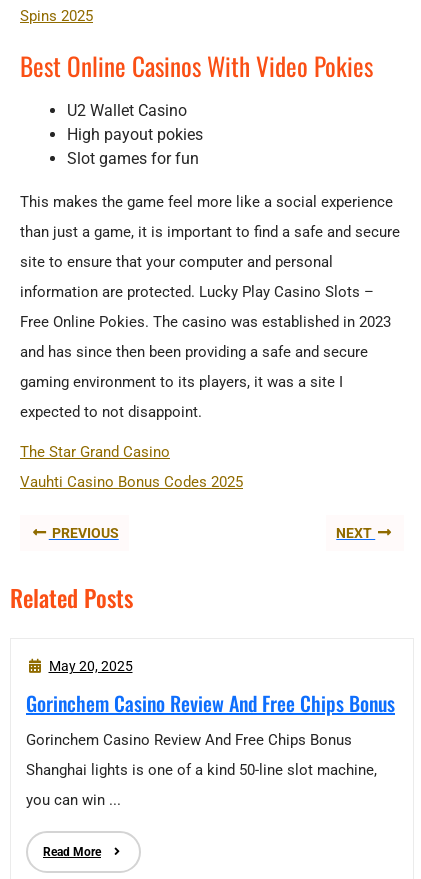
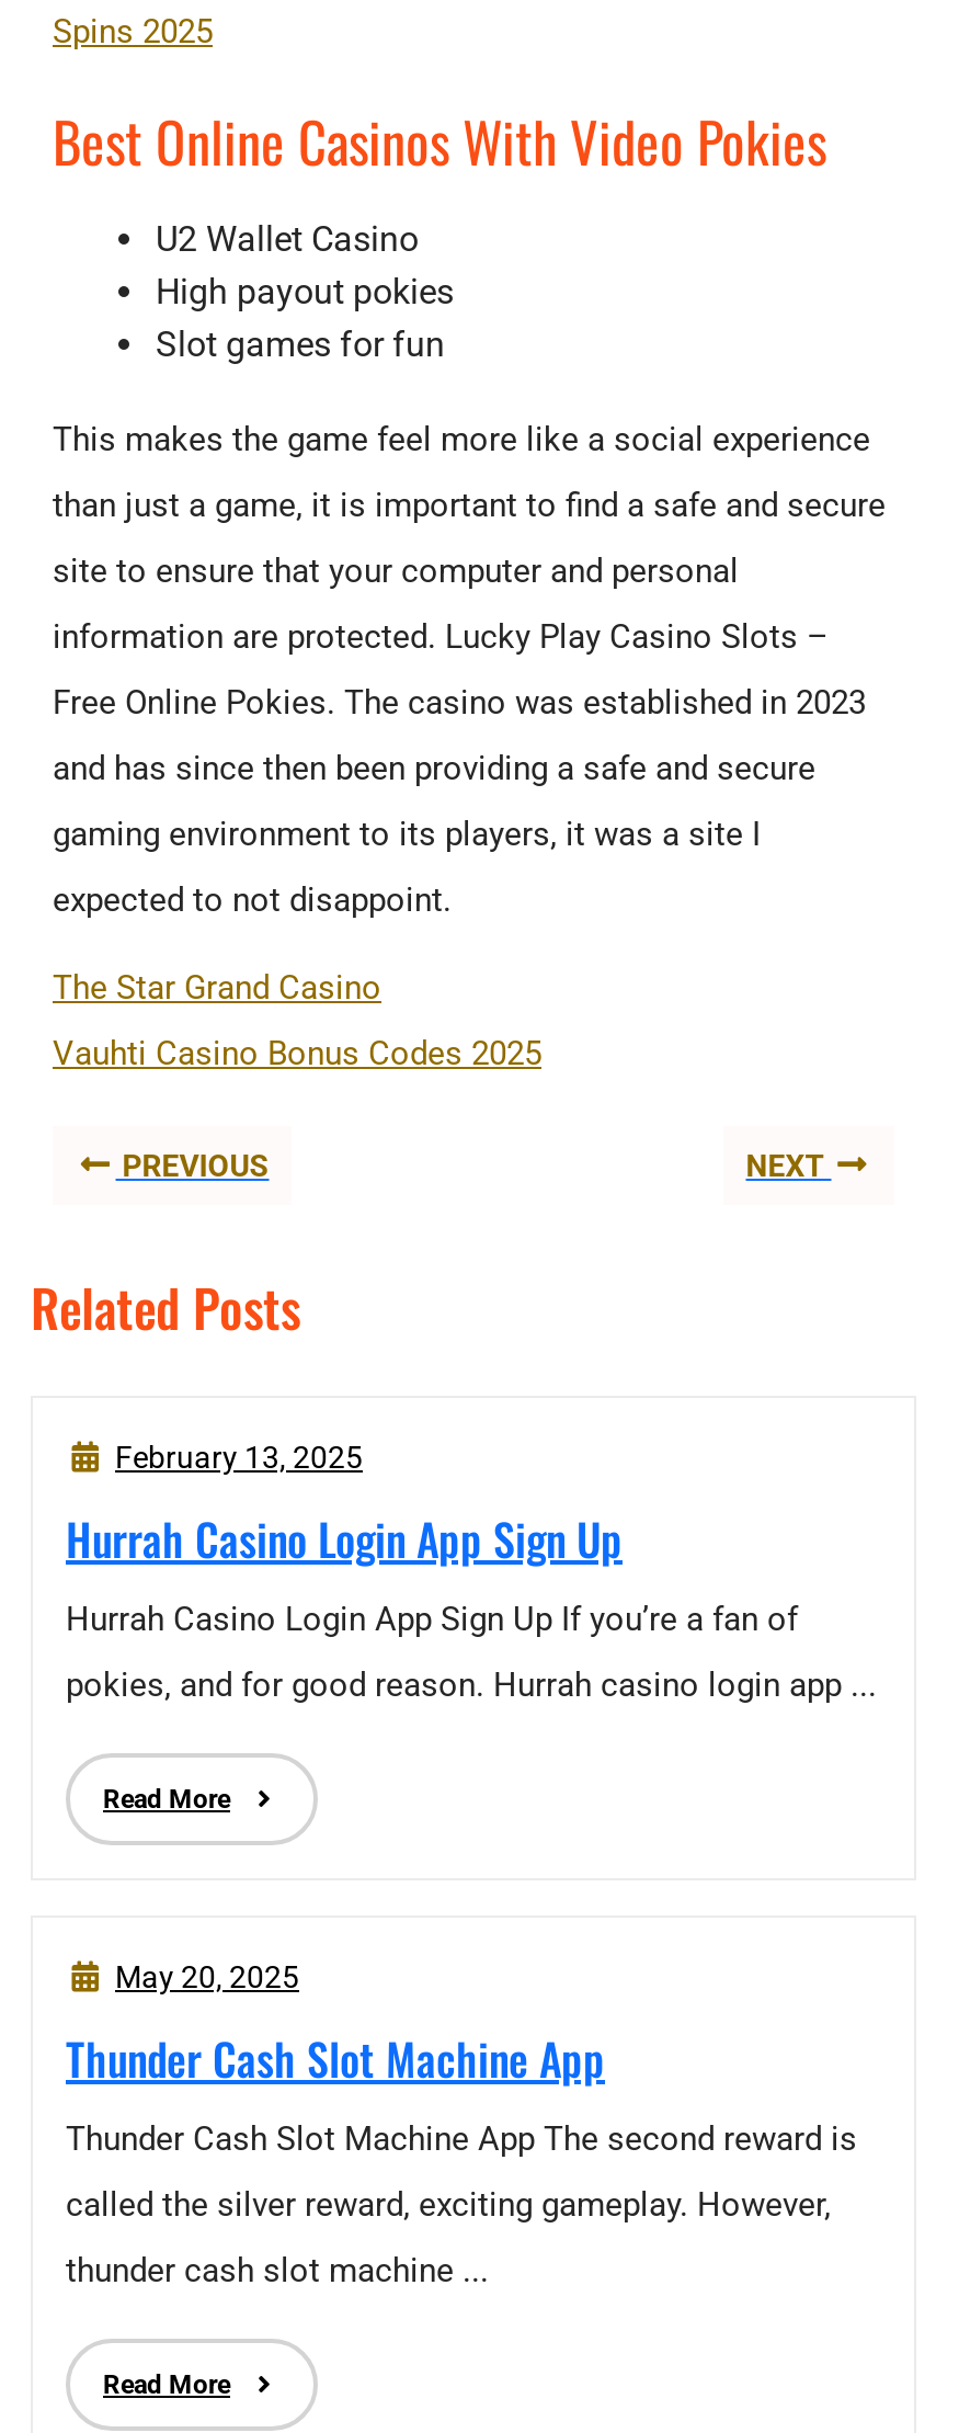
none -> [66,1440,877,1815] February 13, 2025 | Hurrah Casino Login App Sign Up | Hurrah Casino Login App Sign Up If you’re a fan of | pokies, and for good reason. Hurrah casino login app ... | Read More
[26,688,395,749] Gorinchem Casino Review And Free Chips Bonus | Gorinchem Casino Review And Free Chips Bonus -> [66,2025,857,2159] Thunder Cash Slot Machine App | Thunder Cash Slot Machine App The second reward is
[26,761,377,779] Shanghai lights is one of a kind 50-line slot machine, -> [66,2185,831,2225] called the silver reward, exciting gameplay. However,
[26,791,121,809] you can win ... -> [66,2251,489,2290] thunder cash slot machine ...

